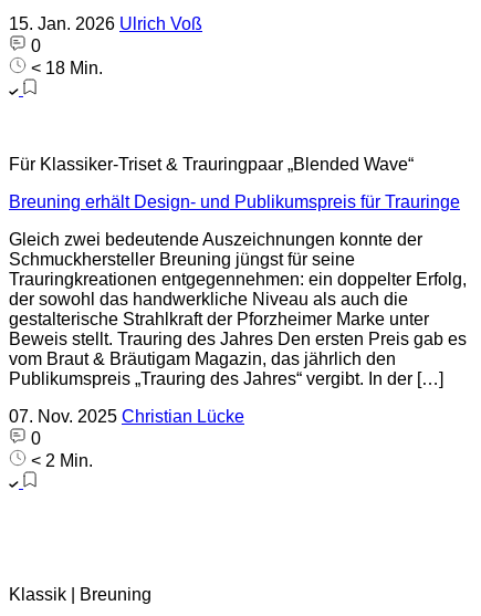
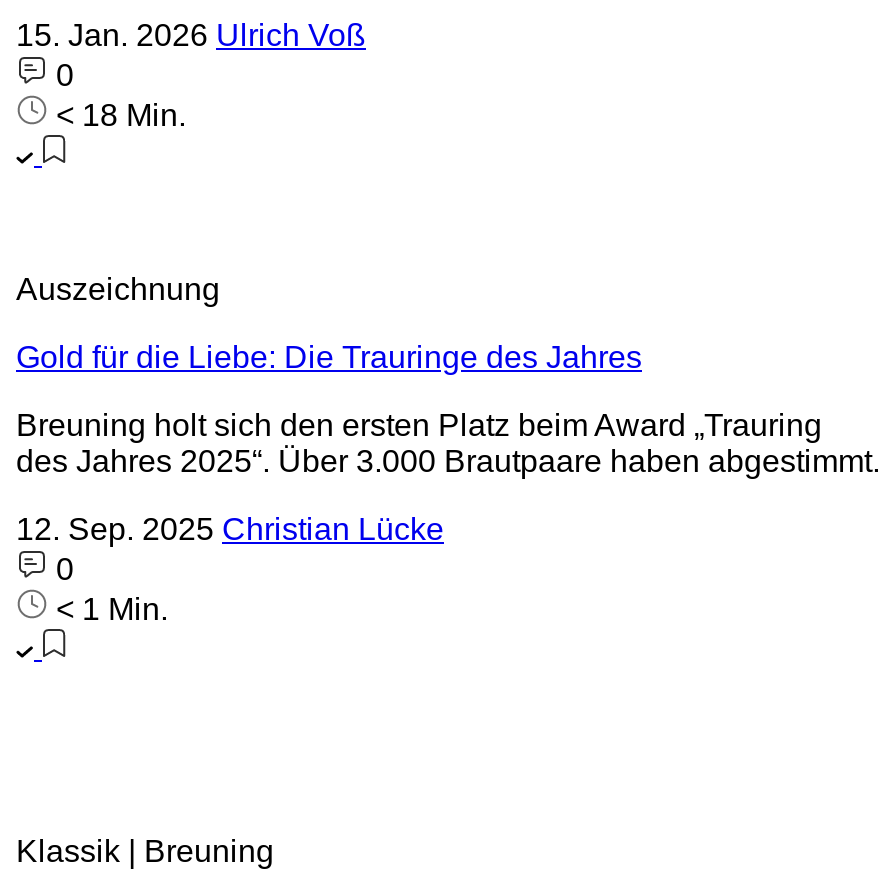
[9,155,414,174] Für Klassiker-Triset & Trauringpaar „Blended Wave“ -> [16,272,220,306] Auszeichnung
[9,192,460,211] Breuning erhält Design- und Publikumspreis für Trauringe -> [16,340,642,374] Gold für die Liebe: Die Trauringe des Jahres
[9,230,467,388] Gleich zwei bedeutende Auszeichnungen konnte der | Schmuckhersteller Breuning jüngst für seine | Trauringkreationen entgegennehmen: ein doppelter Erfolg, | der sowohl das handwerkliche Niveau als auch die | gestalterische Strahlkraft der Pforzheimer Marke unter | Beweis stellt. Trauring des Jahres Den ersten Preis gab es | vom Braut & Bräutigam Magazin, das jährlich den | Publikumspreis „Trauring des Jahres“ vergibt. In der […] -> [16,408,880,478] Breuning holt sich den ersten Platz beim Award „Trauring | des Jahres 2025“. Über 3.000 Brautpaare haben abgestimmt.
[9,407,244,426] 07. Nov. 2025 Christian Lücke -> [16,512,444,546] 12. Sep. 2025 Christian Lücke
[31,451,93,470] < 2 Min. -> [56,592,168,626] < 1 Min.

